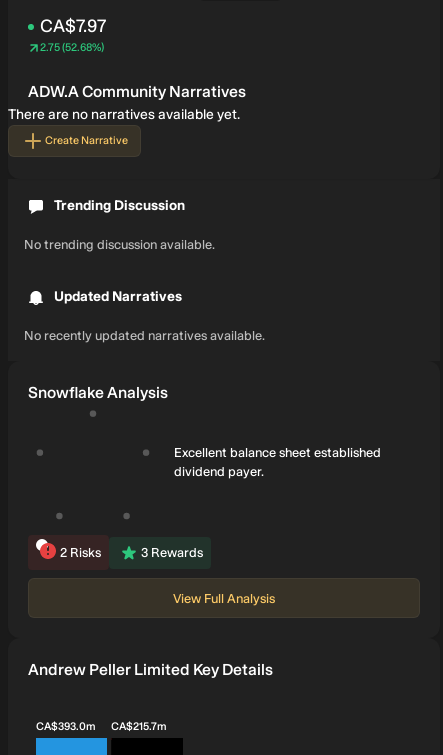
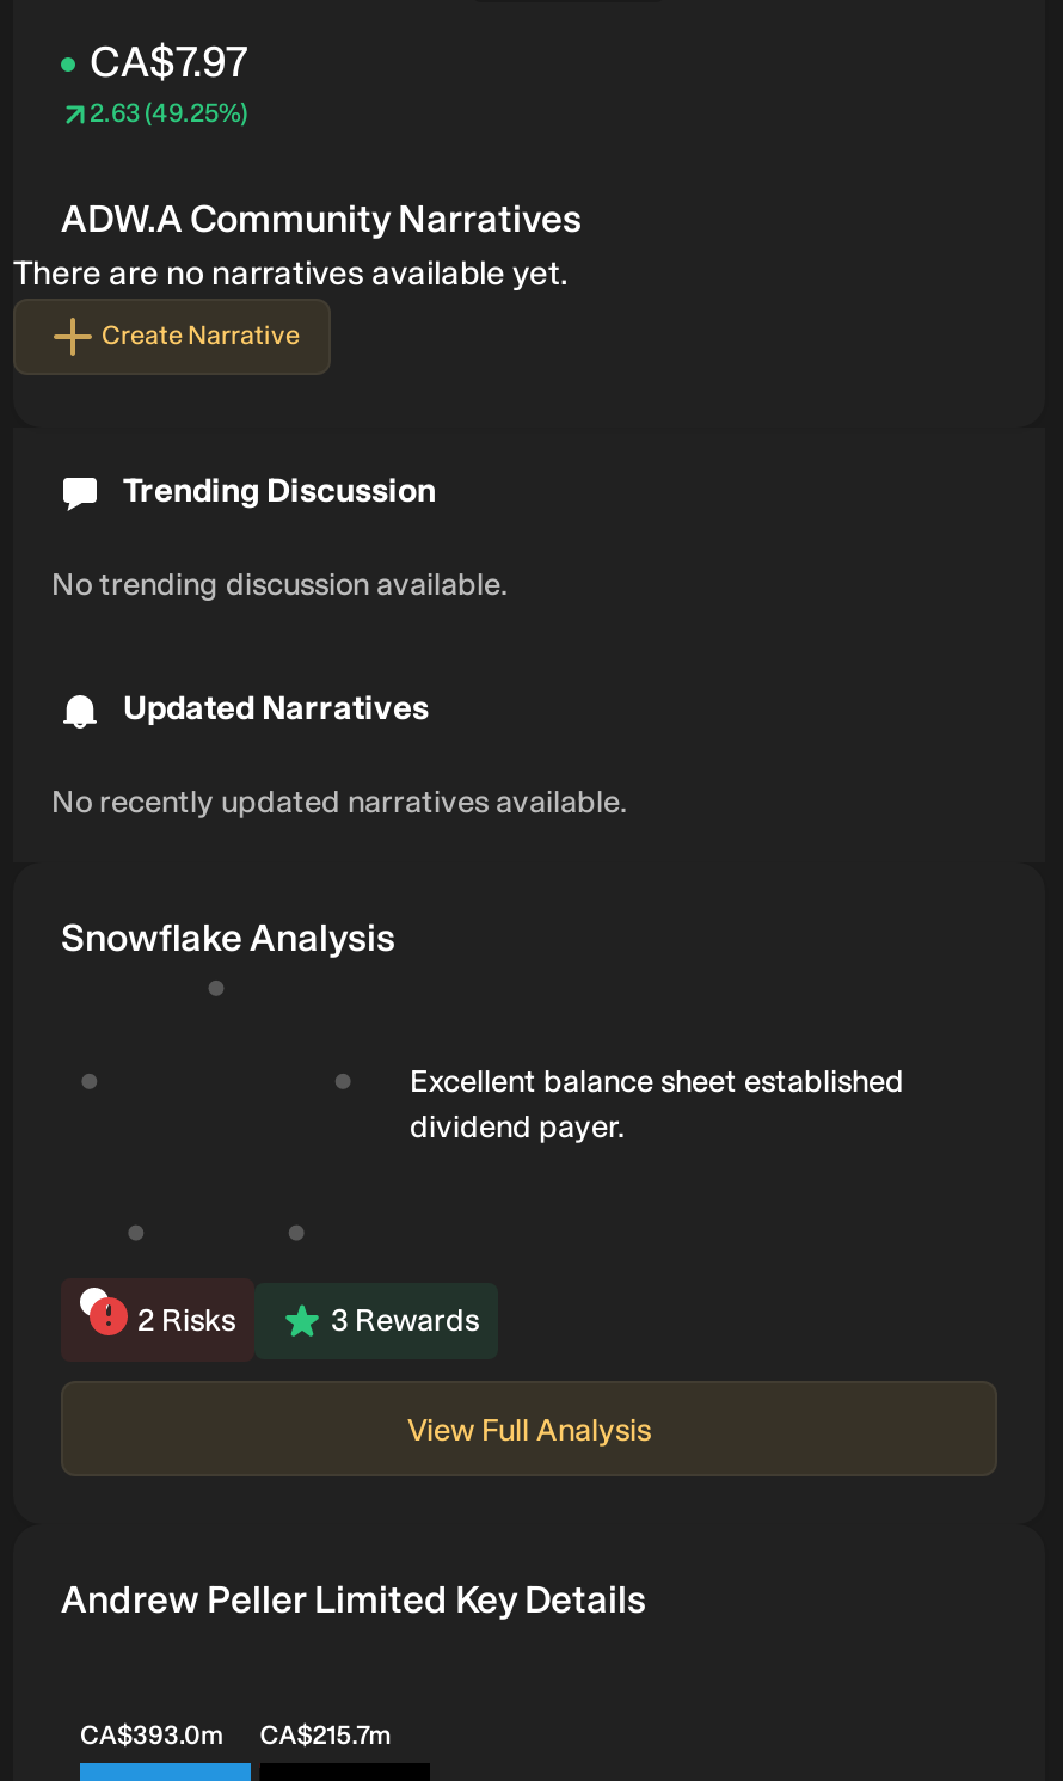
[40,41,104,54] 2.75 (52.68%) -> [90,98,247,129] 2.63 (49.25%)

